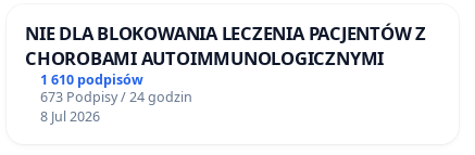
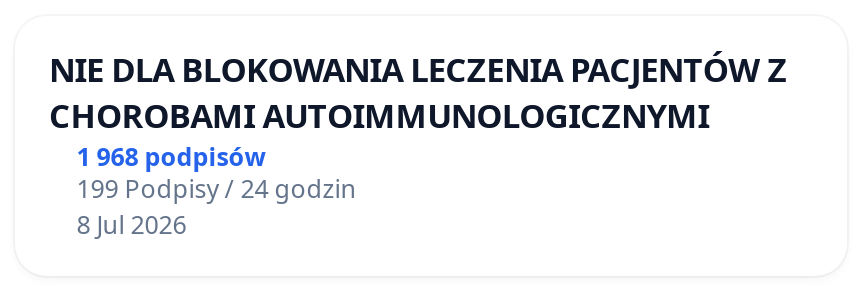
[40,71,143,89] 1 610 podpisów -> [77,139,267,173] 1 968 podpisów
[40,88,192,107] 673 Podpisy / 24 godzin -> [77,171,357,205] 199 Podpisy / 24 godzin

